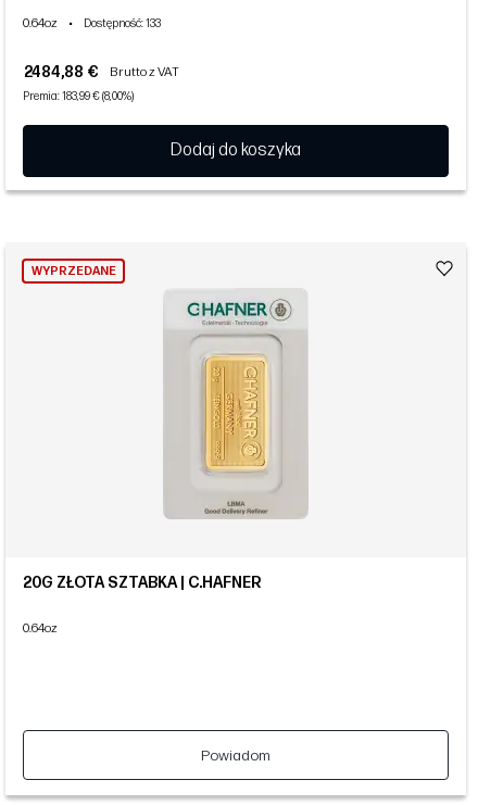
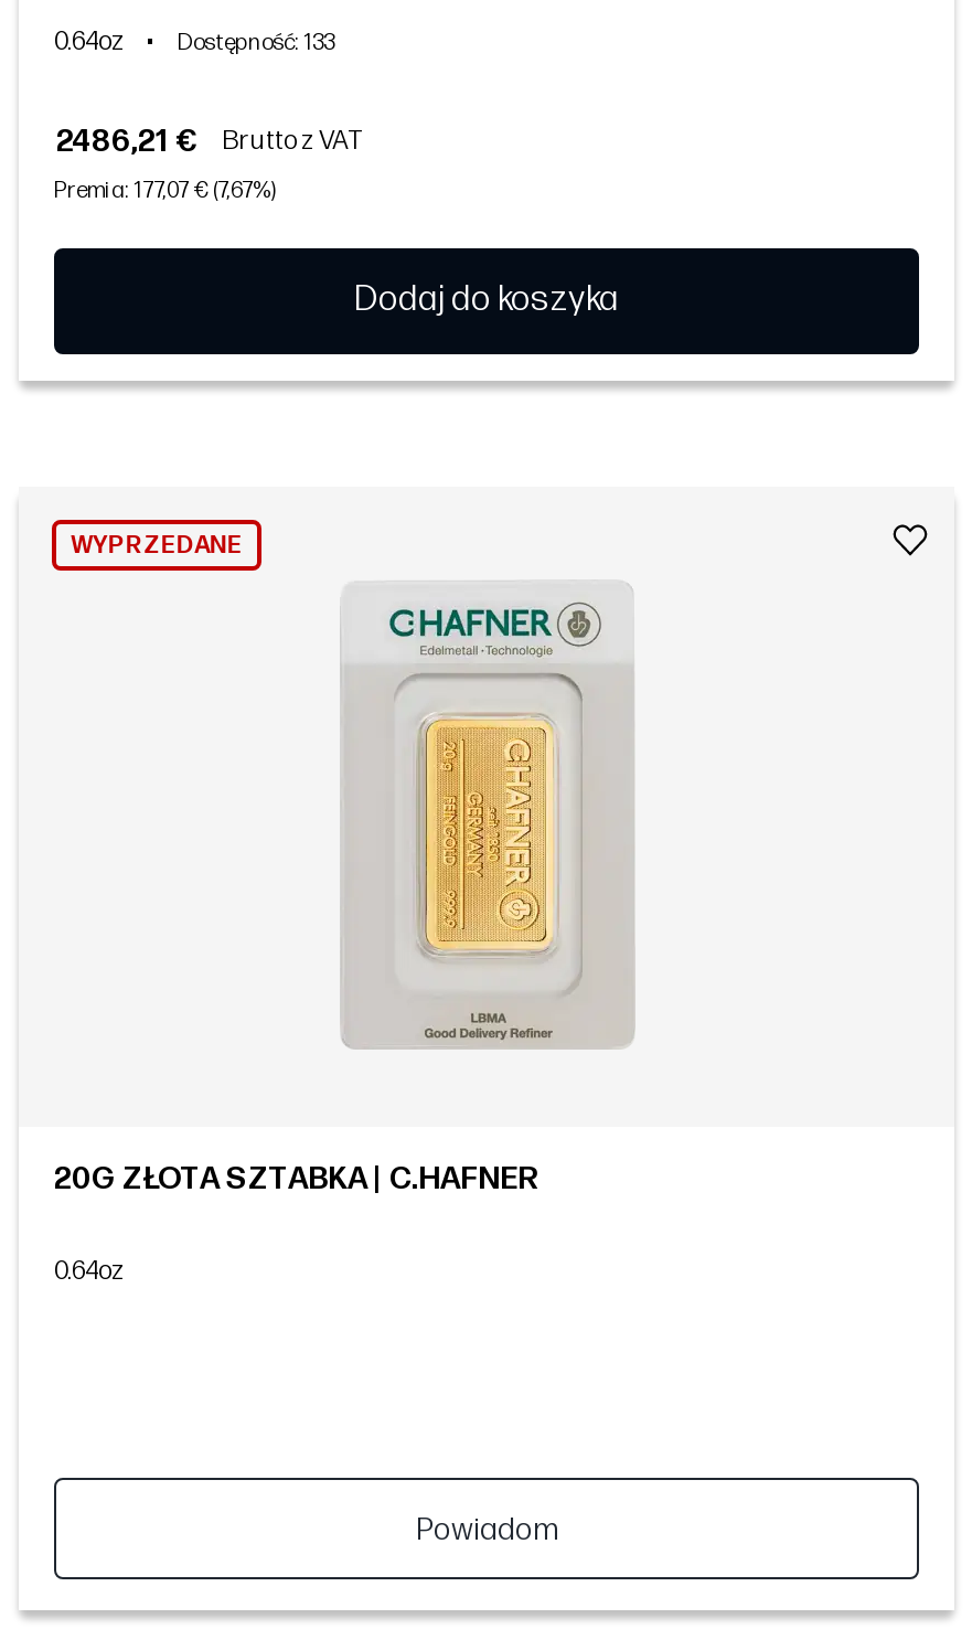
[24,63,179,81] 2484,88 € Brutto z VAT -> [56,122,363,159] 2486,21 € Brutto z VAT
[23,90,134,103] Premia: 183,99 € (8,00%) -> [54,177,275,203] Premia: 177,07 € (7,67%)

